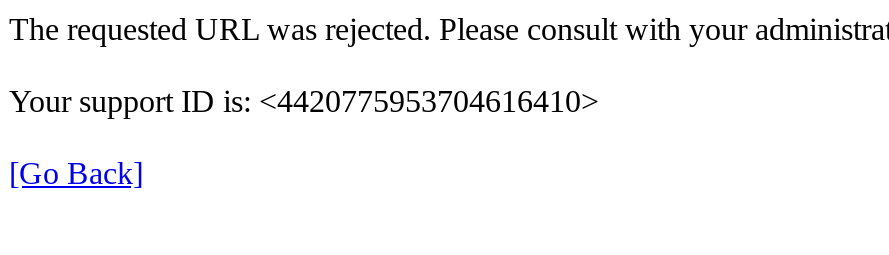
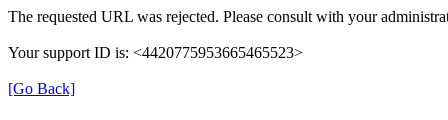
[9,84,599,118] Your support ID is: <4420775953704616410> -> [8,44,303,61] Your support ID is: <4420775953665465523>

